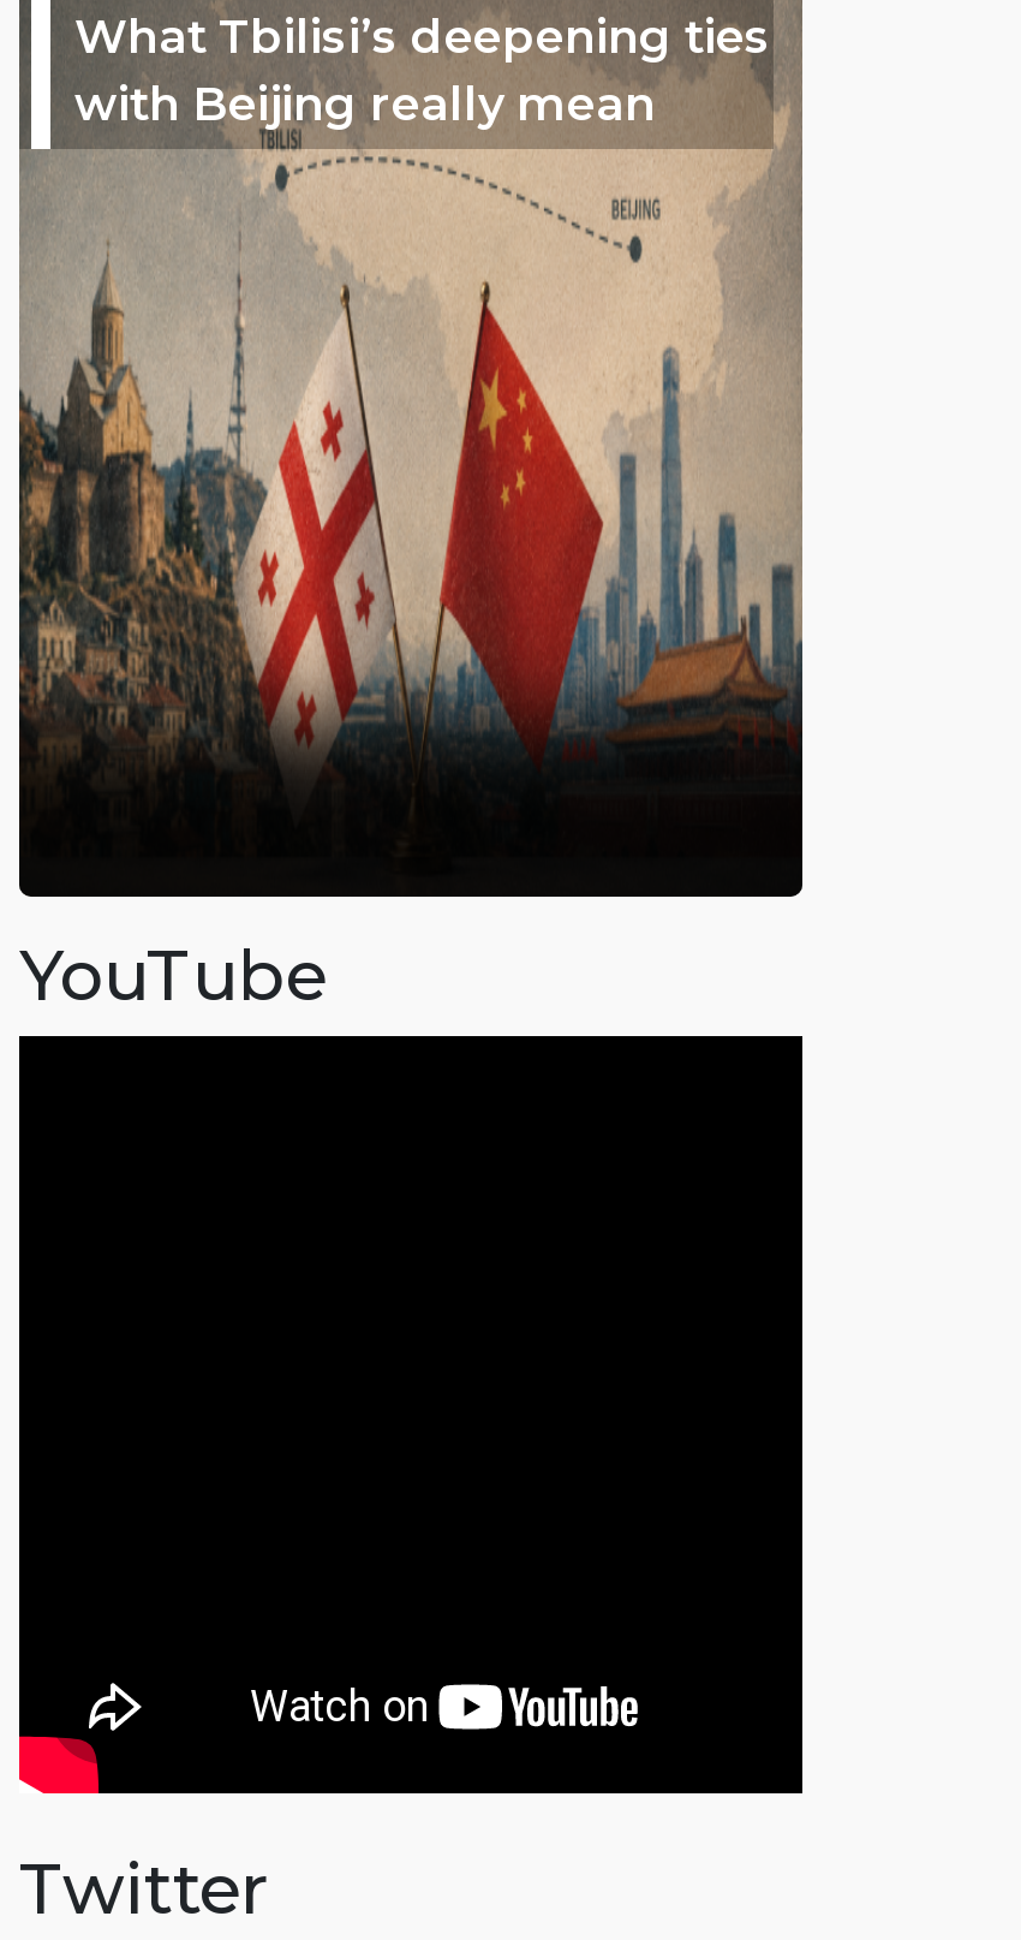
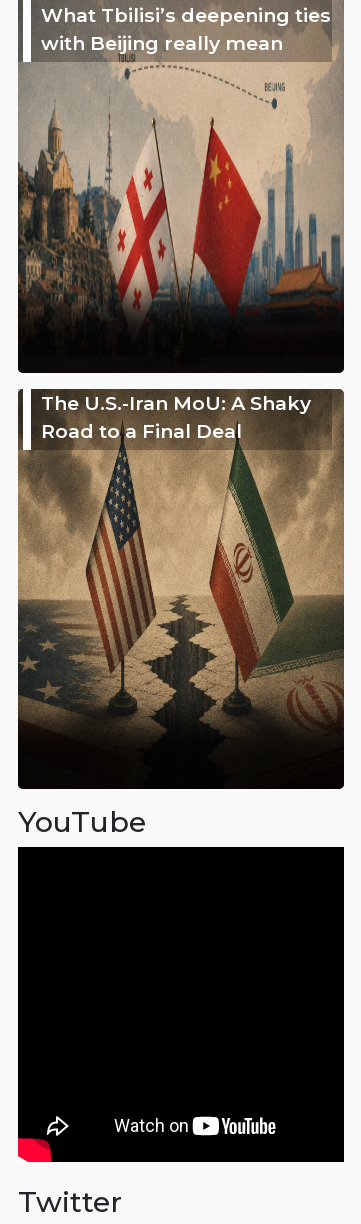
none -> [17,388,344,734] [image] | The U.S.-Iran MoU: A Shaky | Road to a Final Deal

